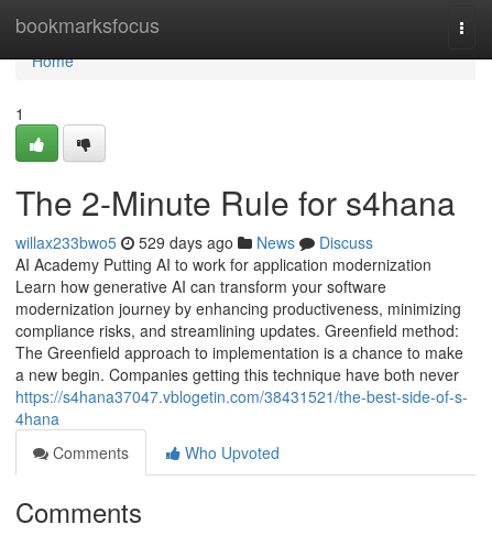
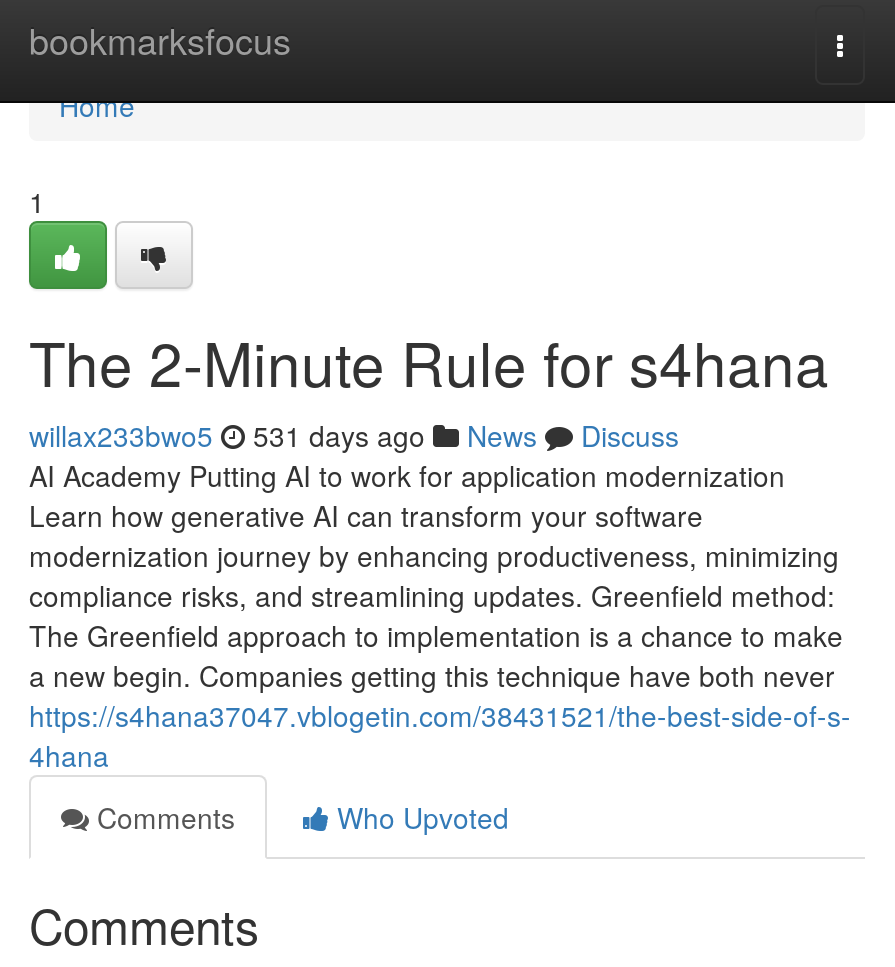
[15,231,373,253] willax233bwo5 529 days ago News Discuss -> [29,415,679,455] willax233bwo5 531 days ago News Discuss

